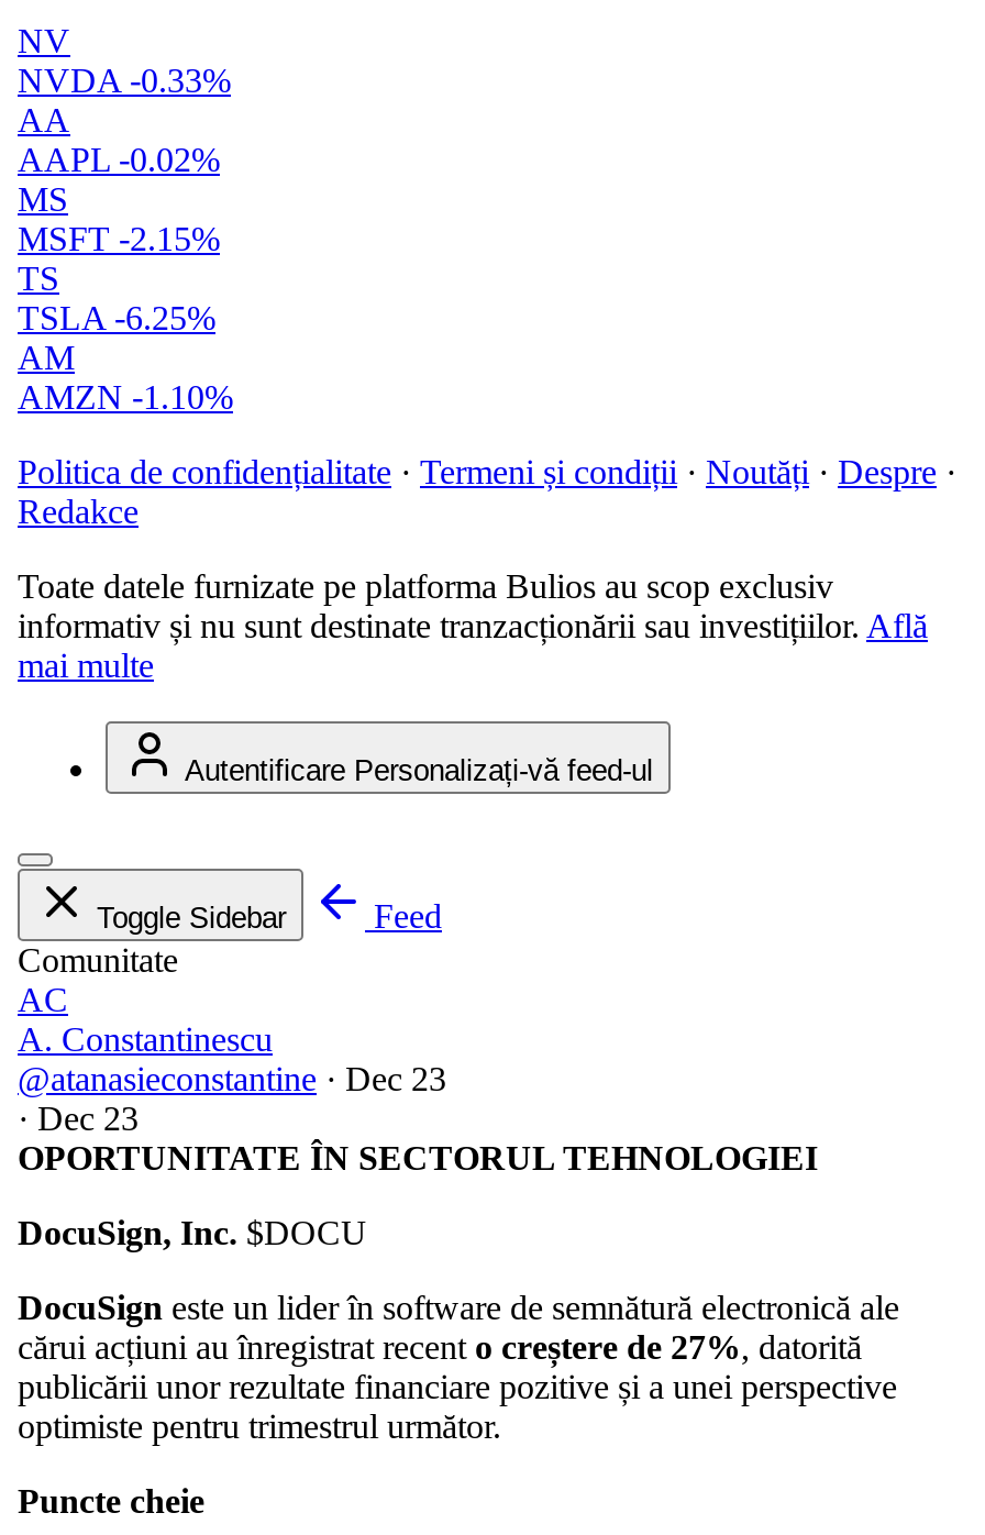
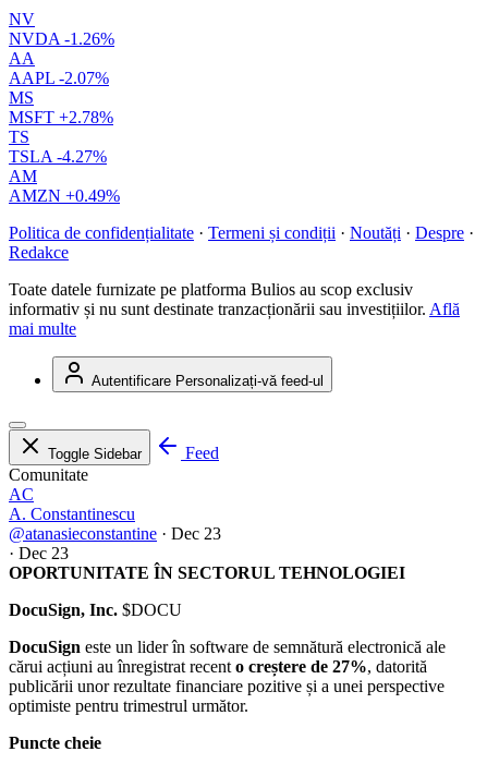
[18,62,231,99] NVDA -0.33% -> [9,30,114,48] NVDA -1.26%
[18,141,220,178] AAPL -0.02% -> [9,69,109,87] AAPL -2.07%
[18,220,220,258] MSFT -2.15% -> [9,108,113,127] MSFT +2.78%
[18,299,215,337] TSLA -6.25% -> [9,147,107,166] TSLA -4.27%
[18,378,233,416] AMZN -1.10% -> [9,186,120,205] AMZN +0.49%

